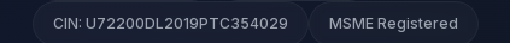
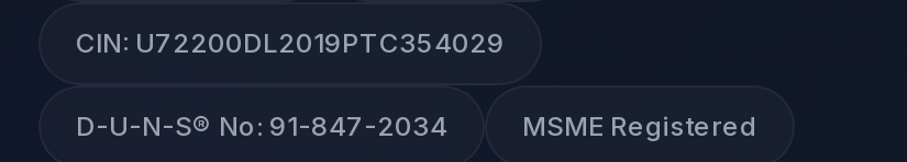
none -> [76,109,447,142] D-U-N-S® No: 91-847-2034

